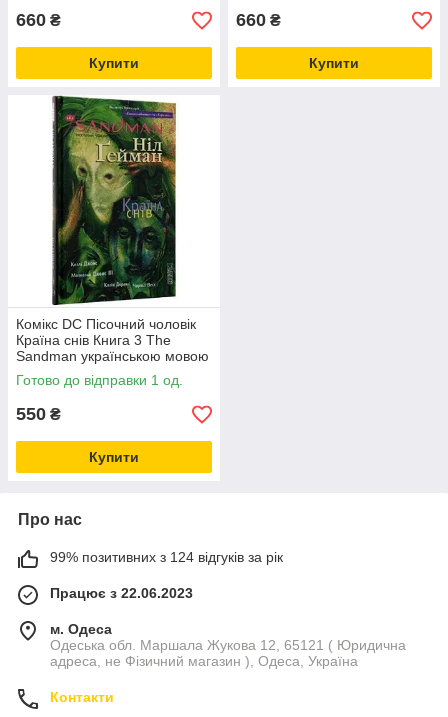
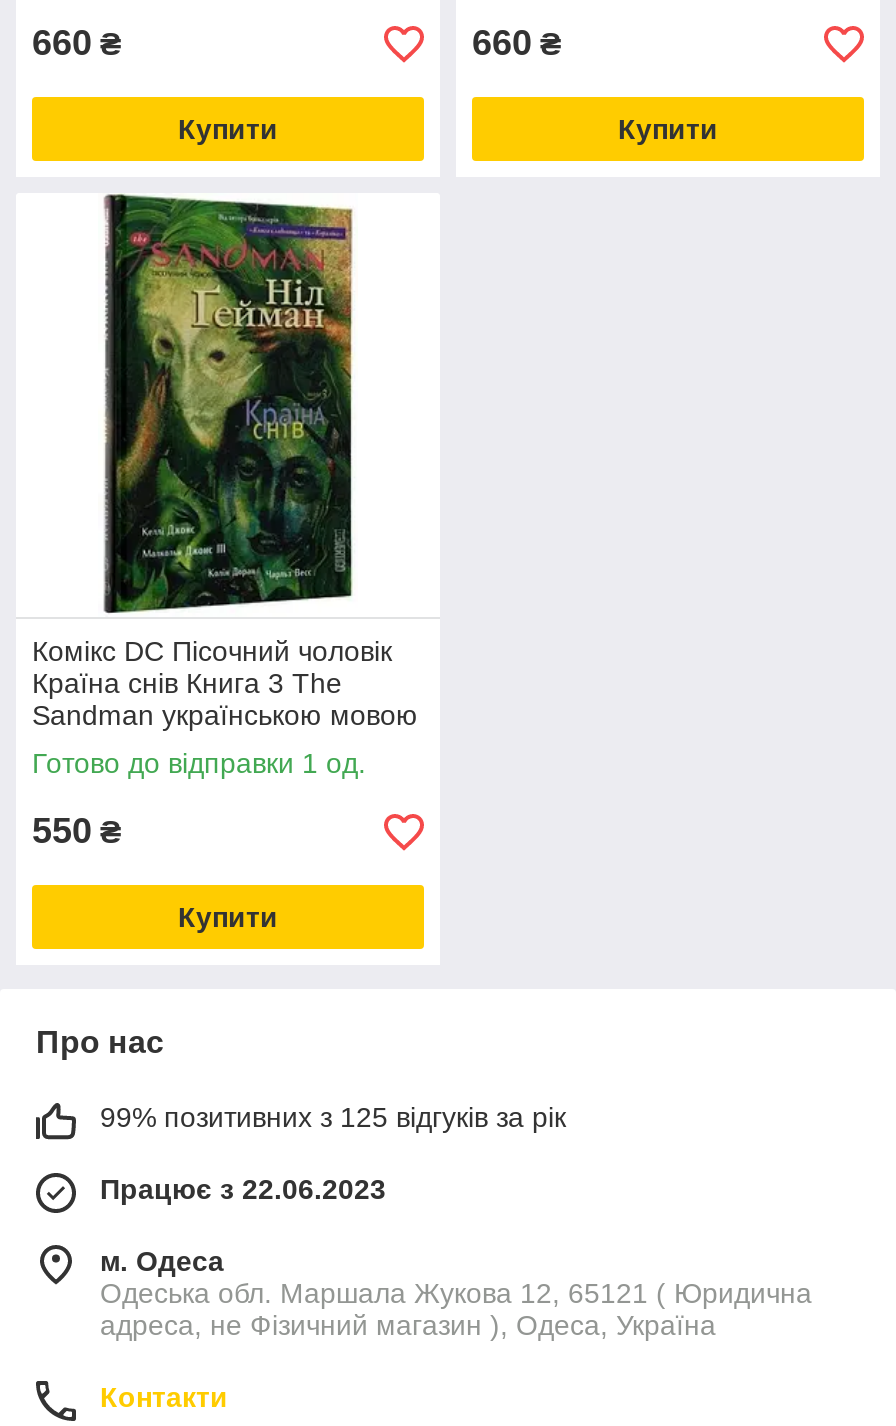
[50,549,283,565] 99% позитивних з 124 відгуків за рік -> [100,1101,566,1133] 99% позитивних з 125 відгуків за рік

